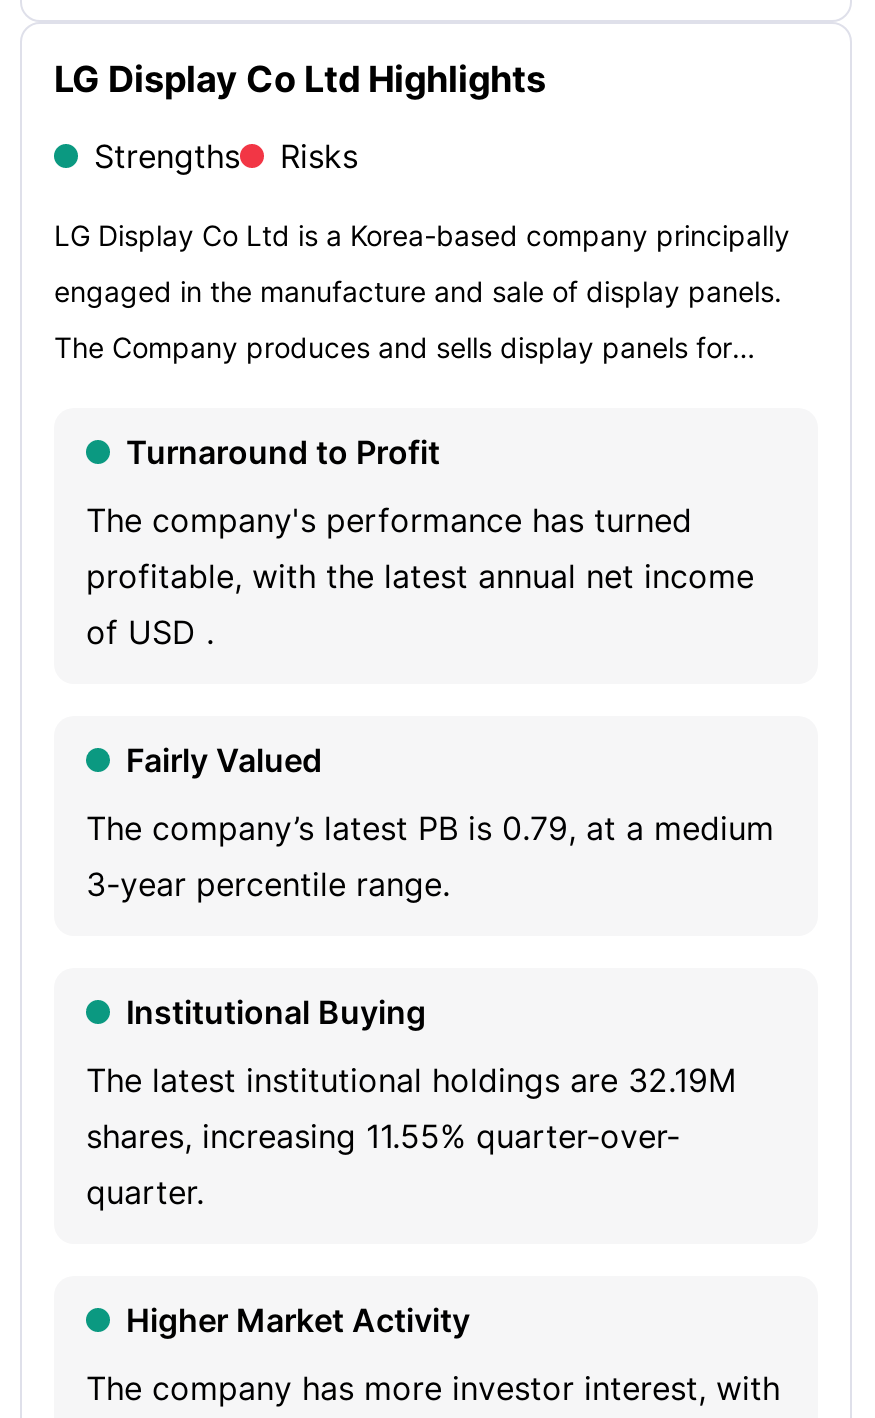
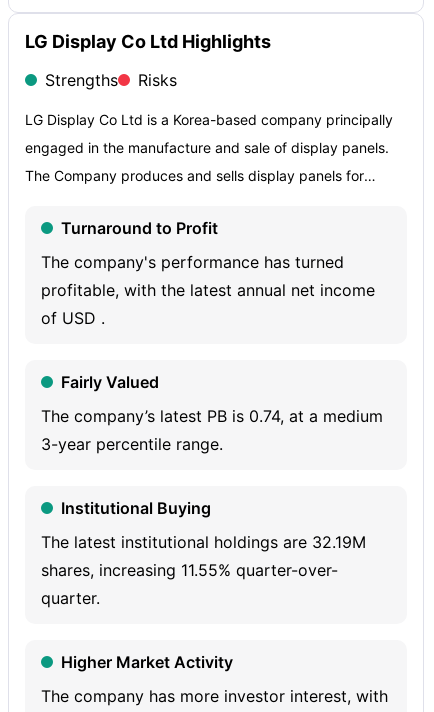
[86,808,774,848] The company’s latest PB is 0.79, at a medium -> [41,406,383,426] The company’s latest PB is 0.74, at a medium

